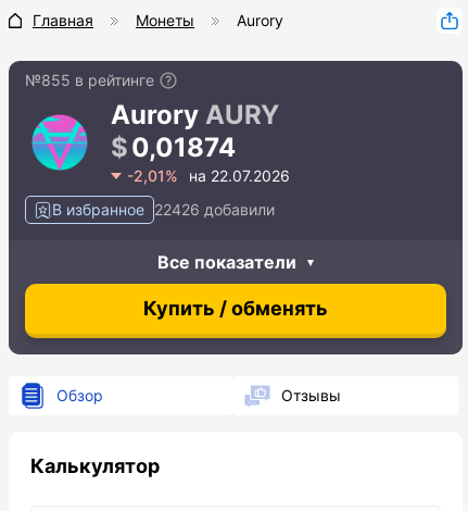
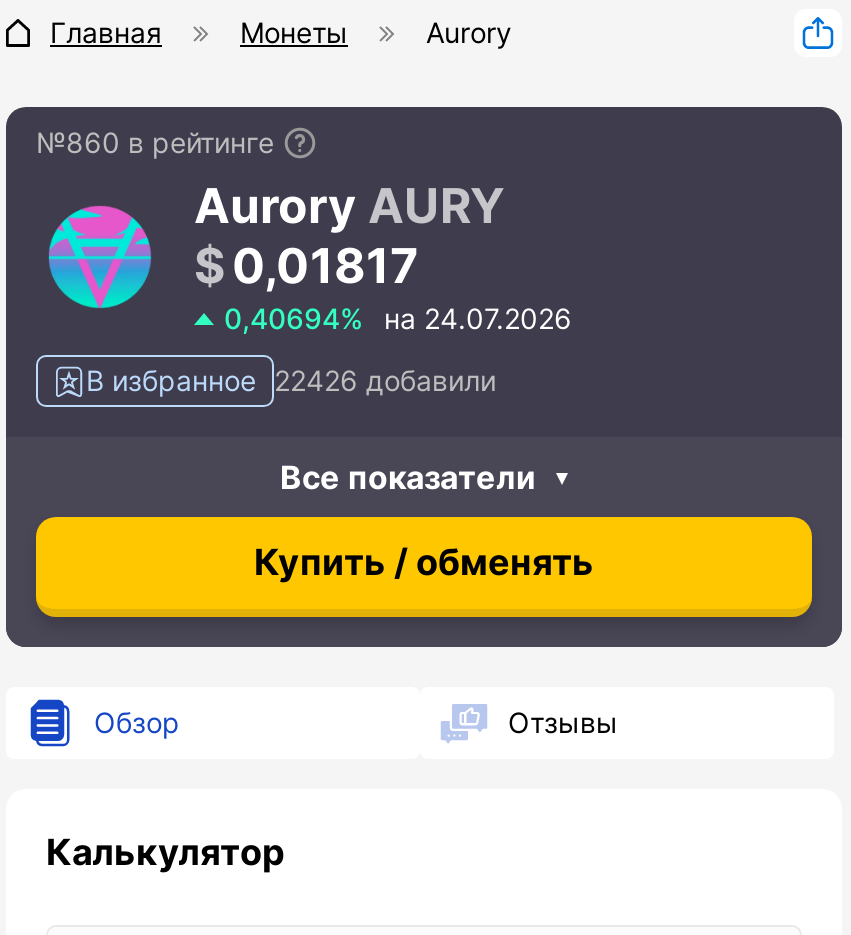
[25,71,154,90] №855 в рейтинге -> [36,126,274,160] №860 в рейтинге
[131,132,236,164] 0,01874 -> [232,238,418,296] 0,01817
[127,167,290,185] -2,01% на 22.07.2026 -> [224,302,572,336] 0,40694% на 24.07.2026

